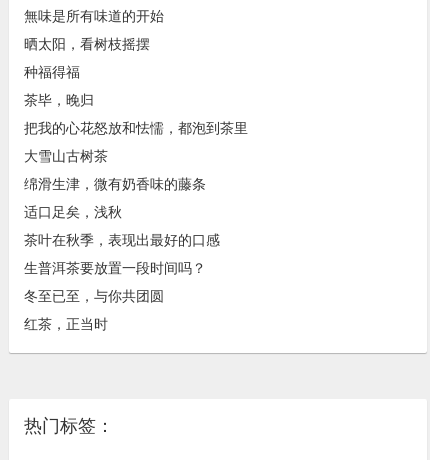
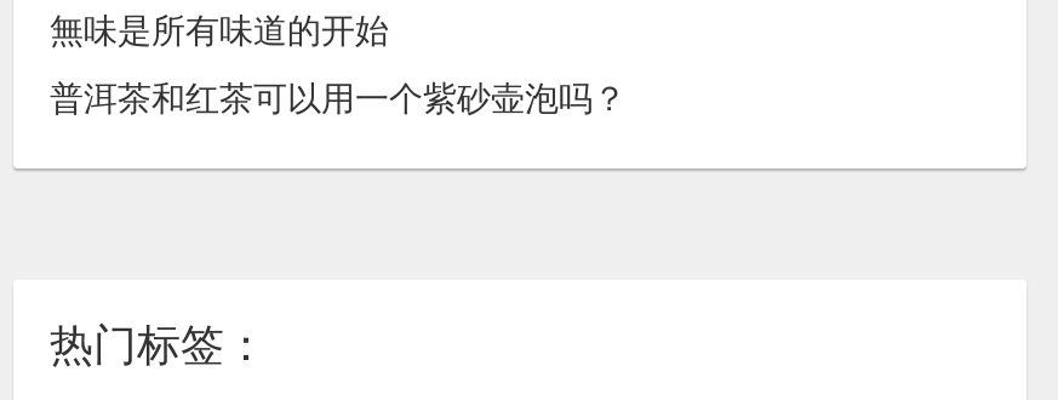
[24,36,248,332] 晒太阳，看树枝摇摆 | 种福得福 | 茶毕，晚归 | 把我的心花怒放和怯懦，都泡到茶里 | 大雪山古树茶 | 绵滑生津，微有奶香味的藤条 | 适口足矣，浅秋 | 茶叶在秋季，表现出最好的口感 | 生普洱茶要放置一段时间吗？ | 冬至已至，与你共团圆 | 红茶，正当时 -> [50,80,627,119] 普洱茶和红茶可以用一个紫砂壶泡吗？

